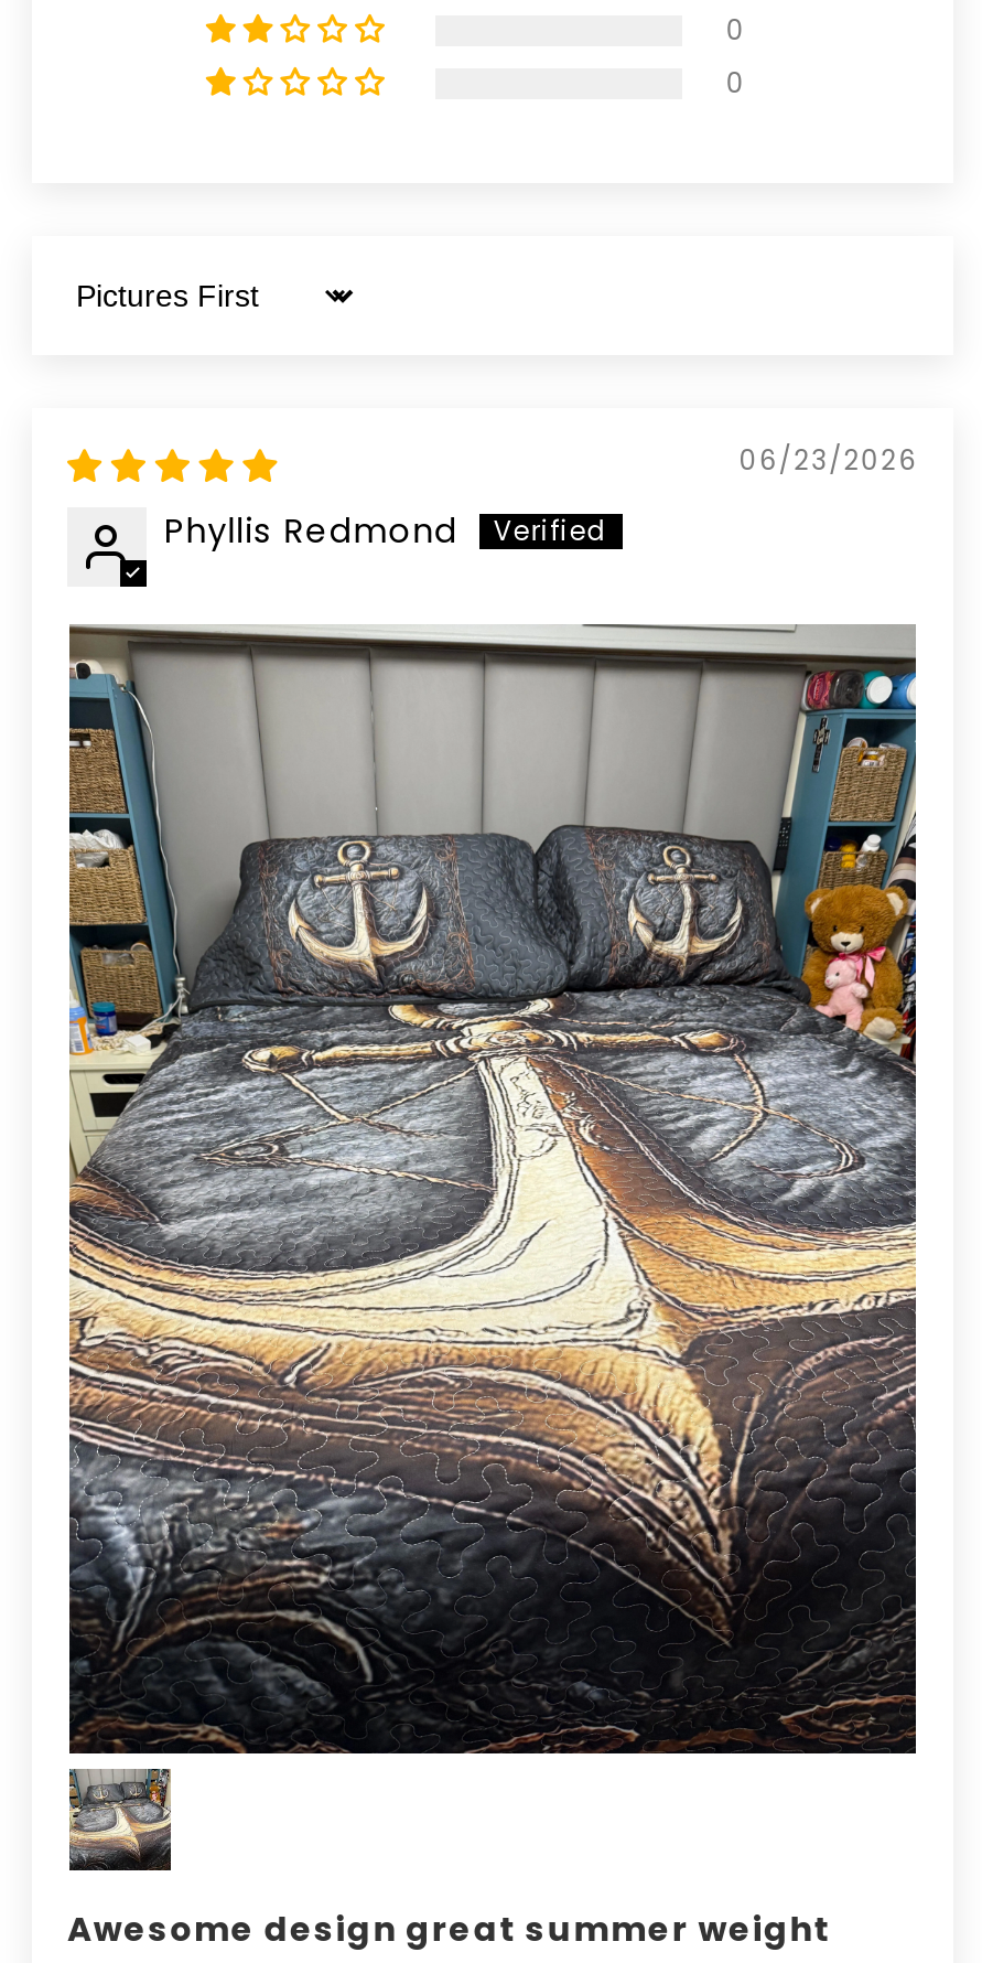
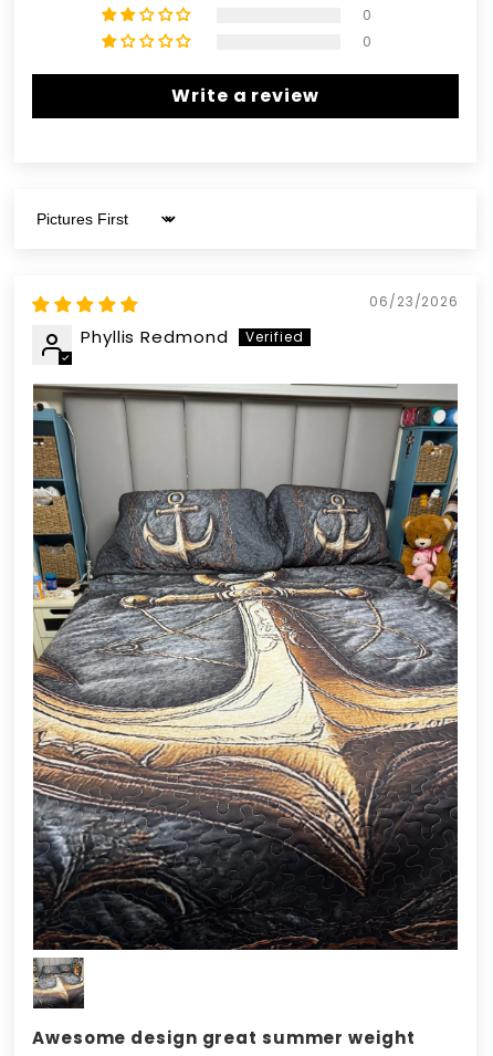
none -> [172,83,319,108] Write a review

